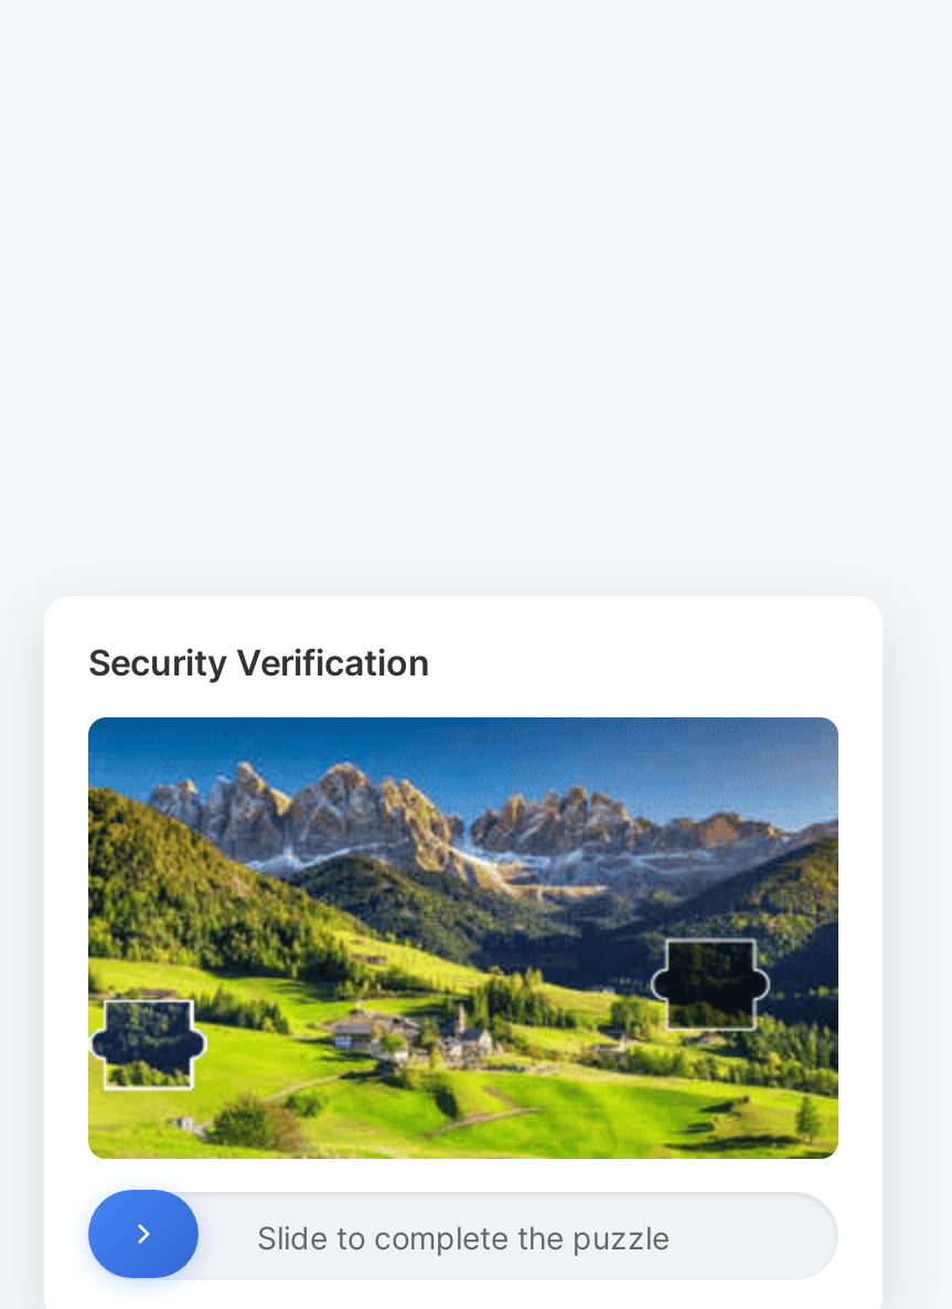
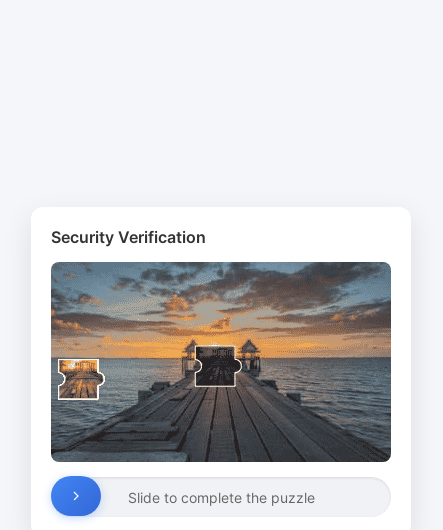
[86,715,841,1161] [image] -> [50,261,392,463] [image]

